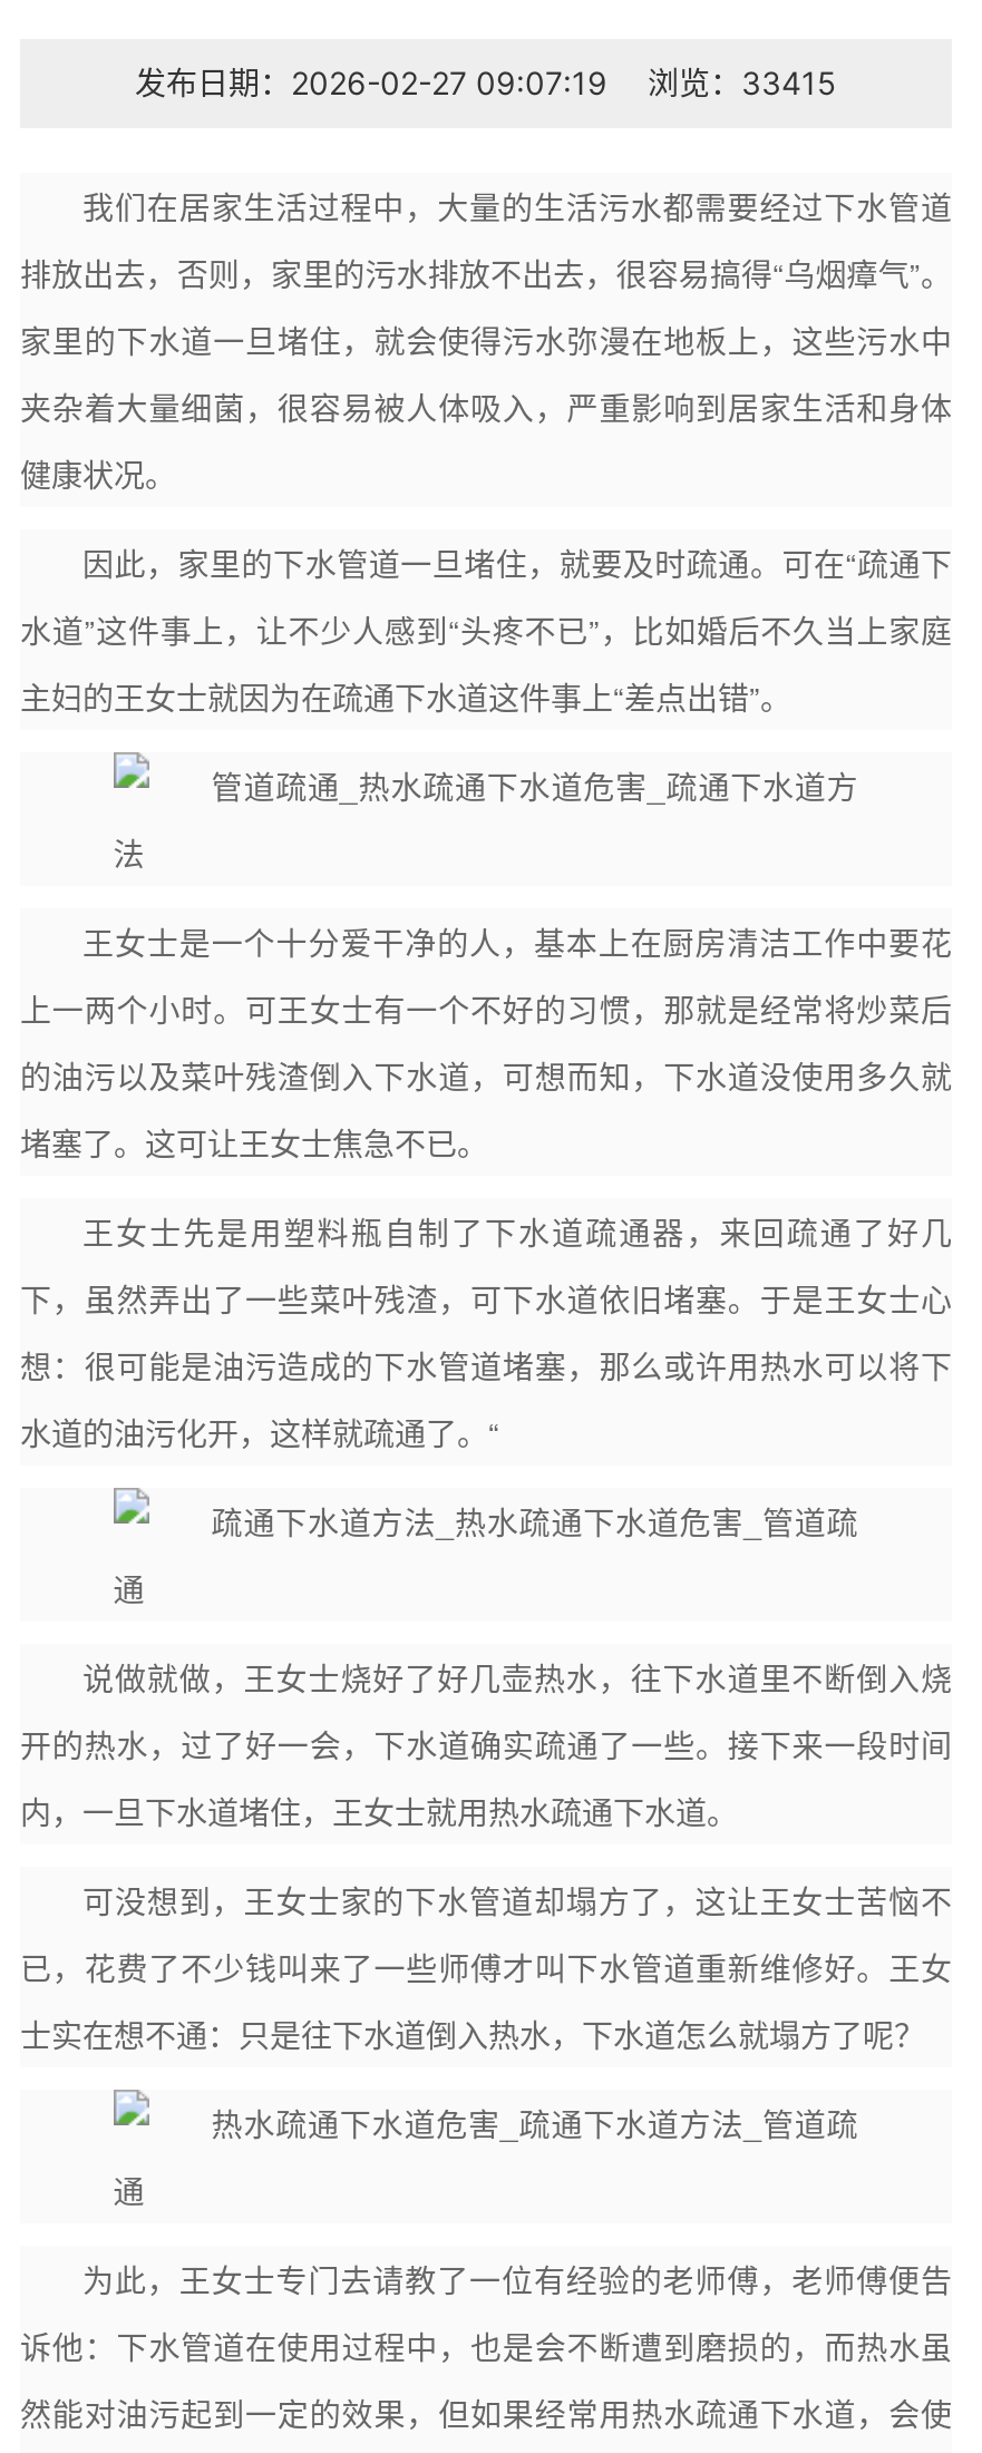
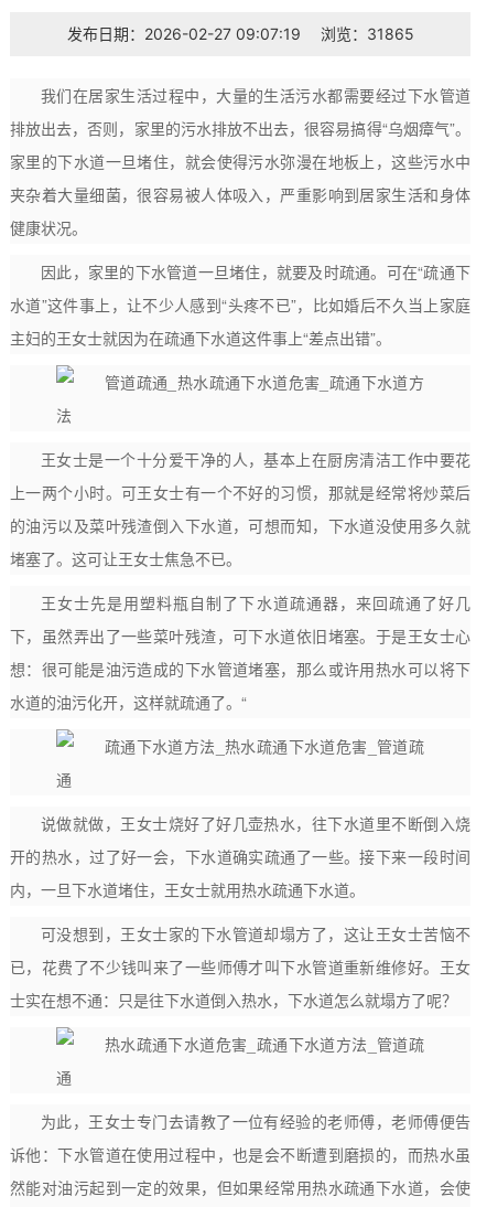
[135,64,837,101] 发布日期：2026-02-27 09:07:19 浏览：33415 -> [67,24,414,43] 发布日期：2026-02-27 09:07:19 浏览：31865

